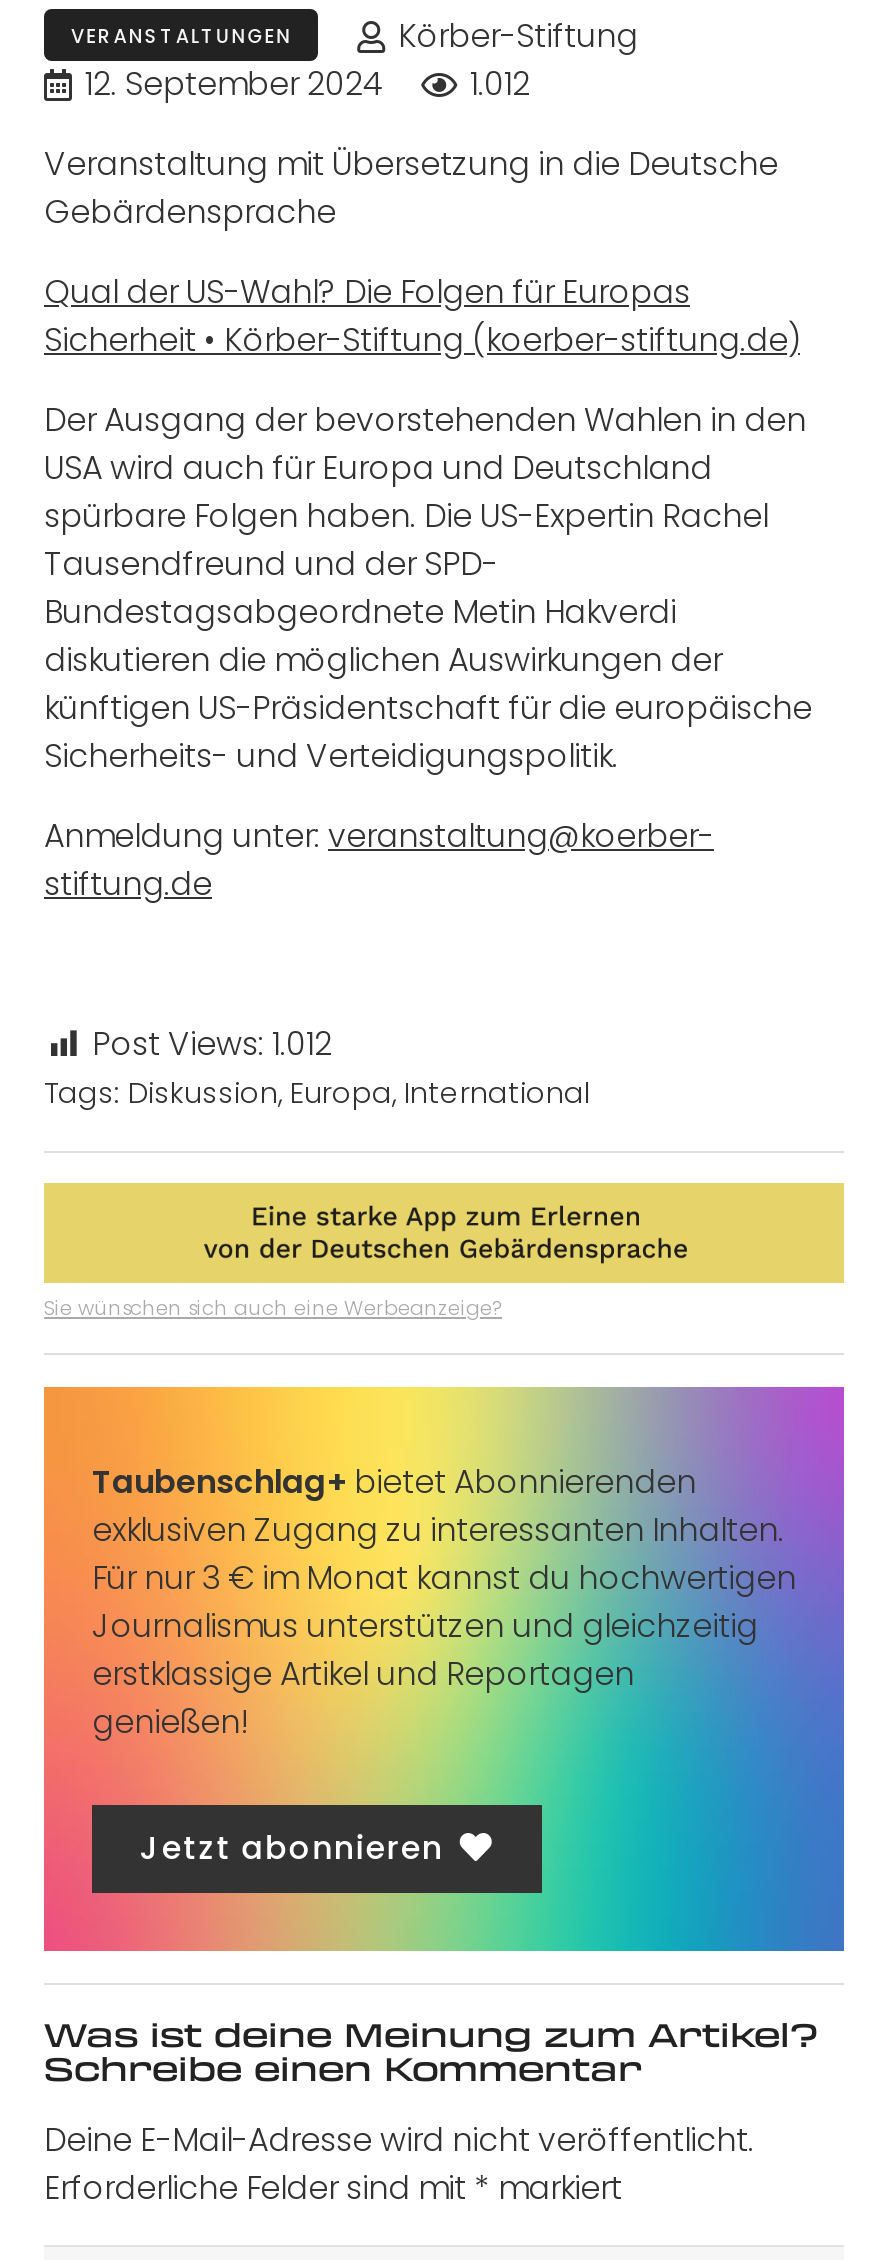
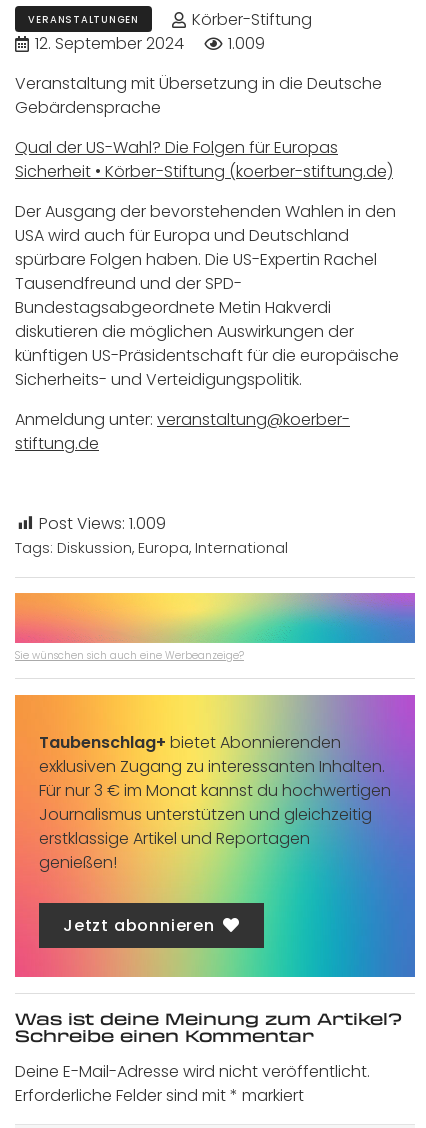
[85,62,530,108] 12. September 2024 1.012 -> [35,32,265,55] 12. September 2024 1.009
[92,1022,332,1068] Post Views: 1.012 -> [39,512,166,535] Post Views: 1.009
[42,1181,846,1285] [image] -> [14,592,416,644] [image]

